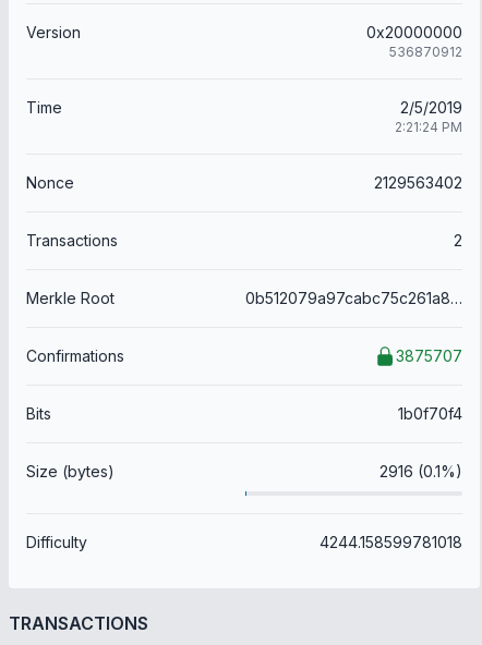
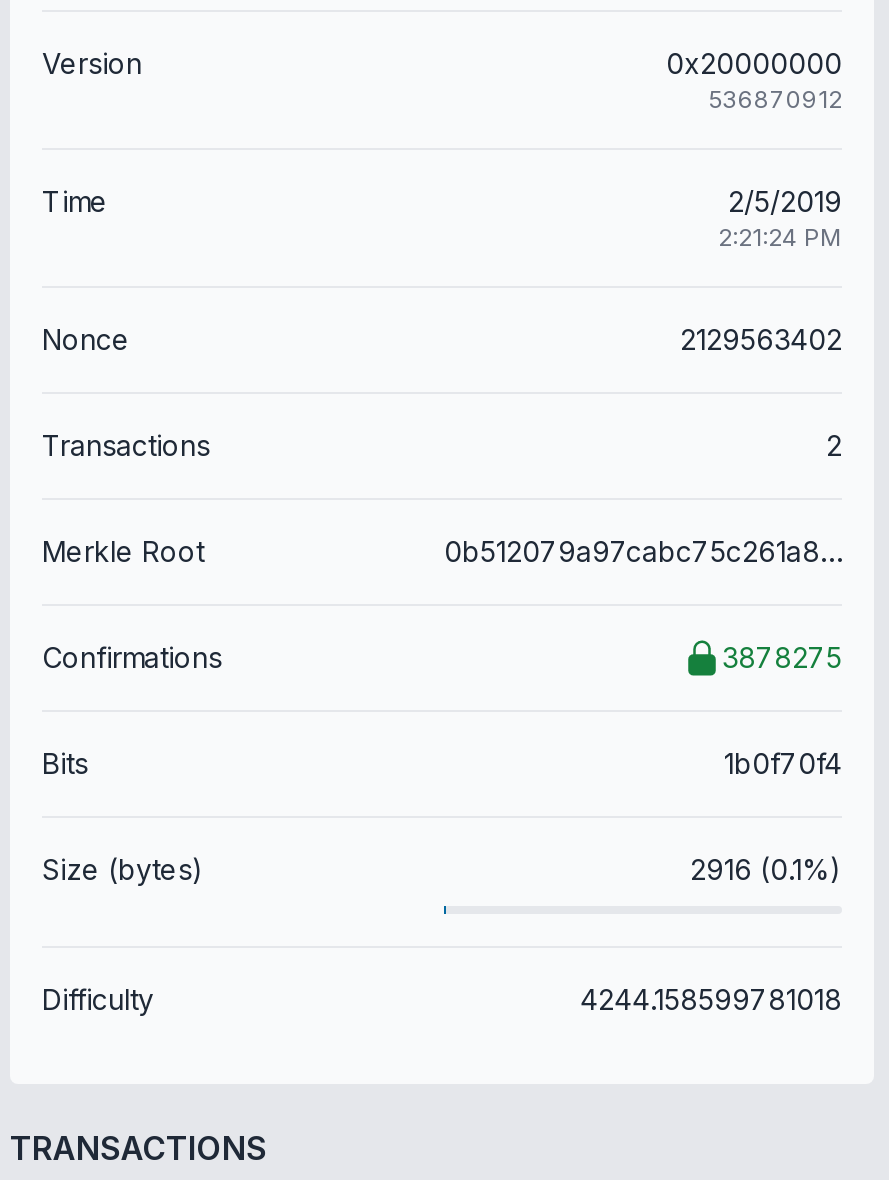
[396,346,462,365] 3875707 -> [722,640,842,674] 3878275

